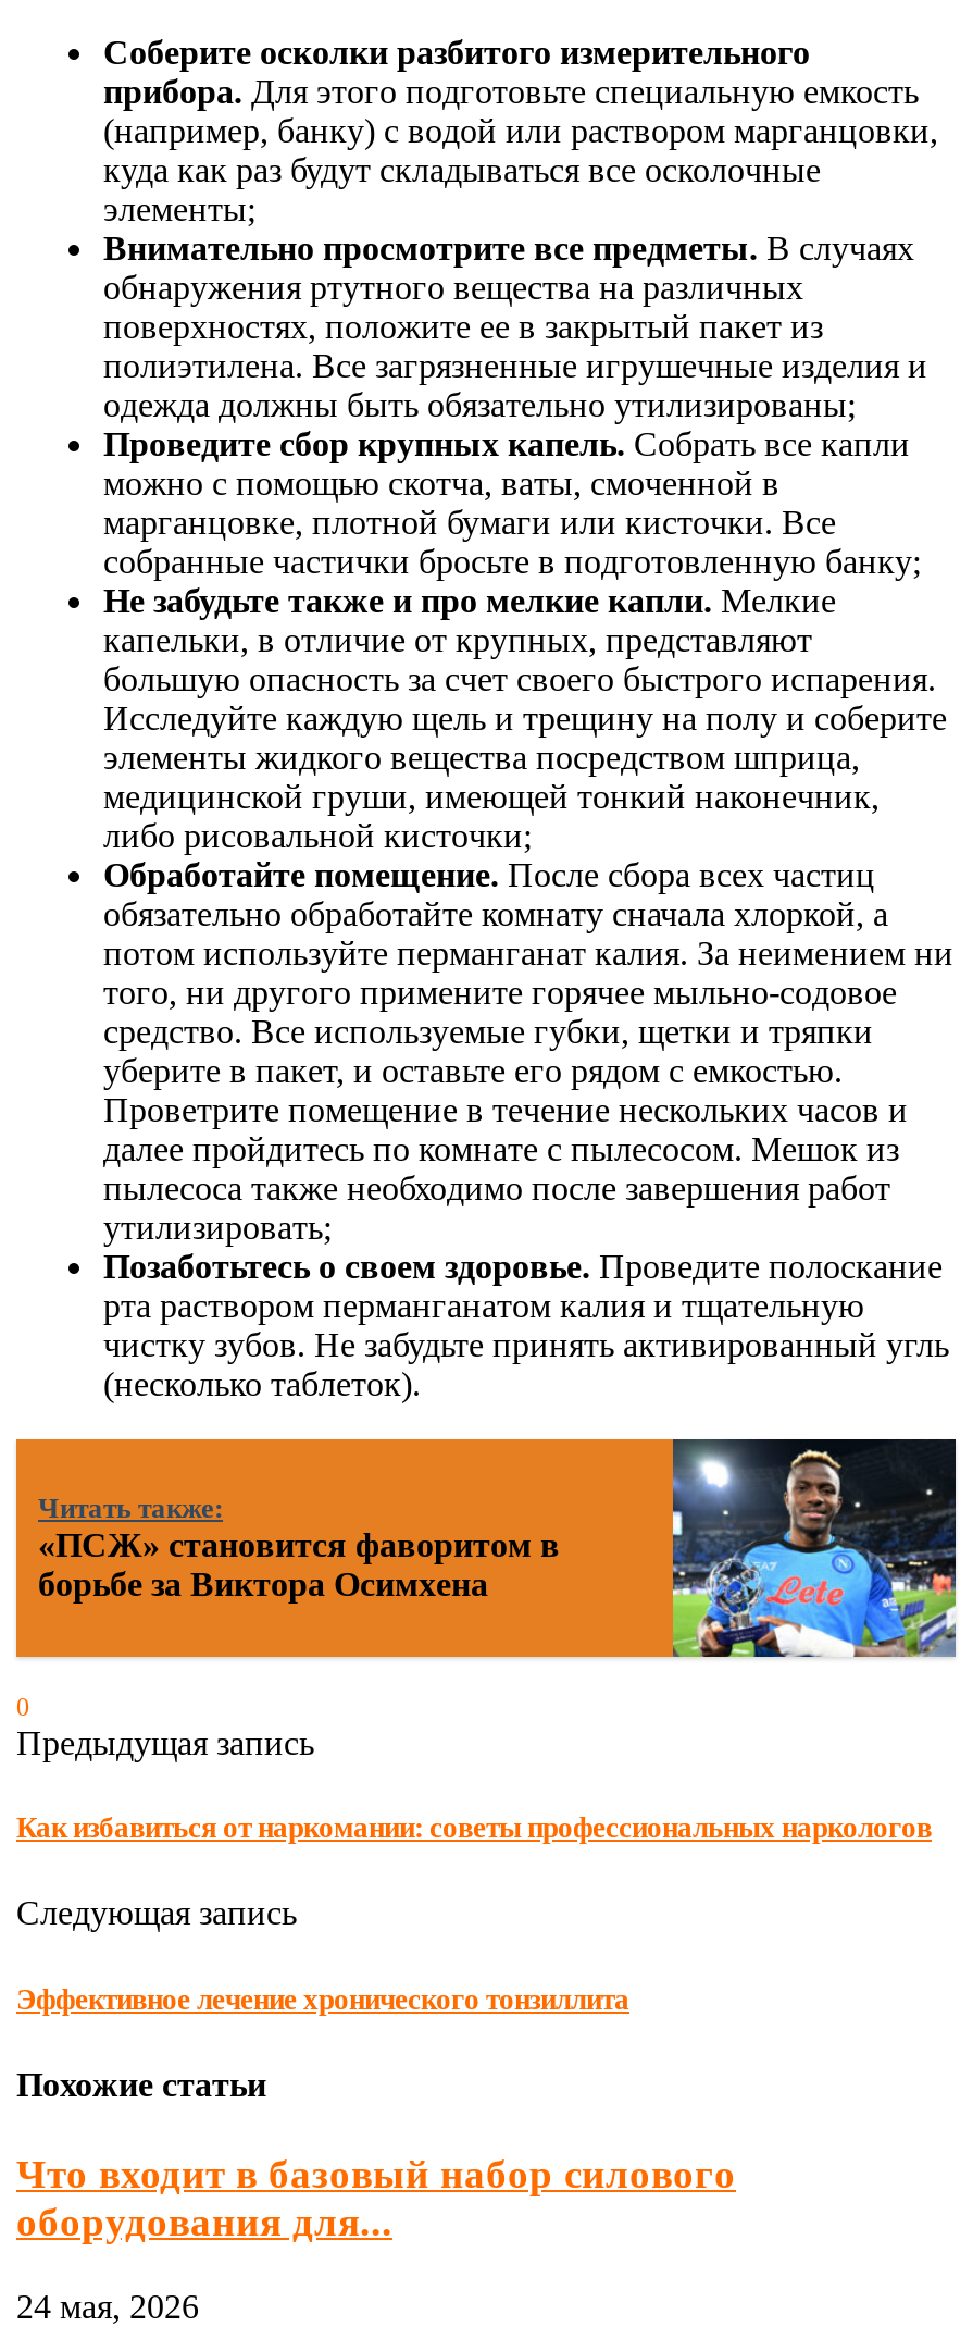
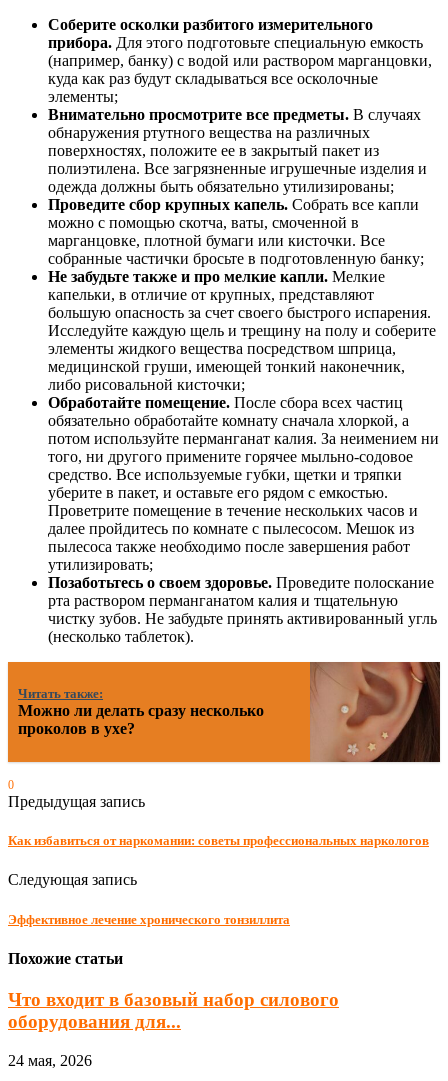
[671,1437,958,1659] [image] -> [310,661,441,763] [image]
[38,1526,560,1602] «ПСЖ» становится фаворитом в | борьбе за Виктора Осимхена -> [18,702,264,737] Можно ли делать сразу несколько | проколов в ухе?

